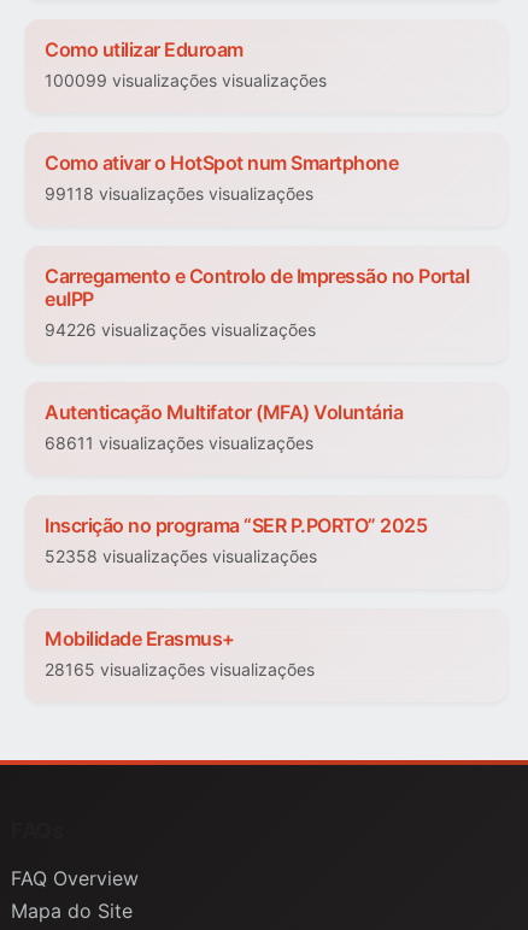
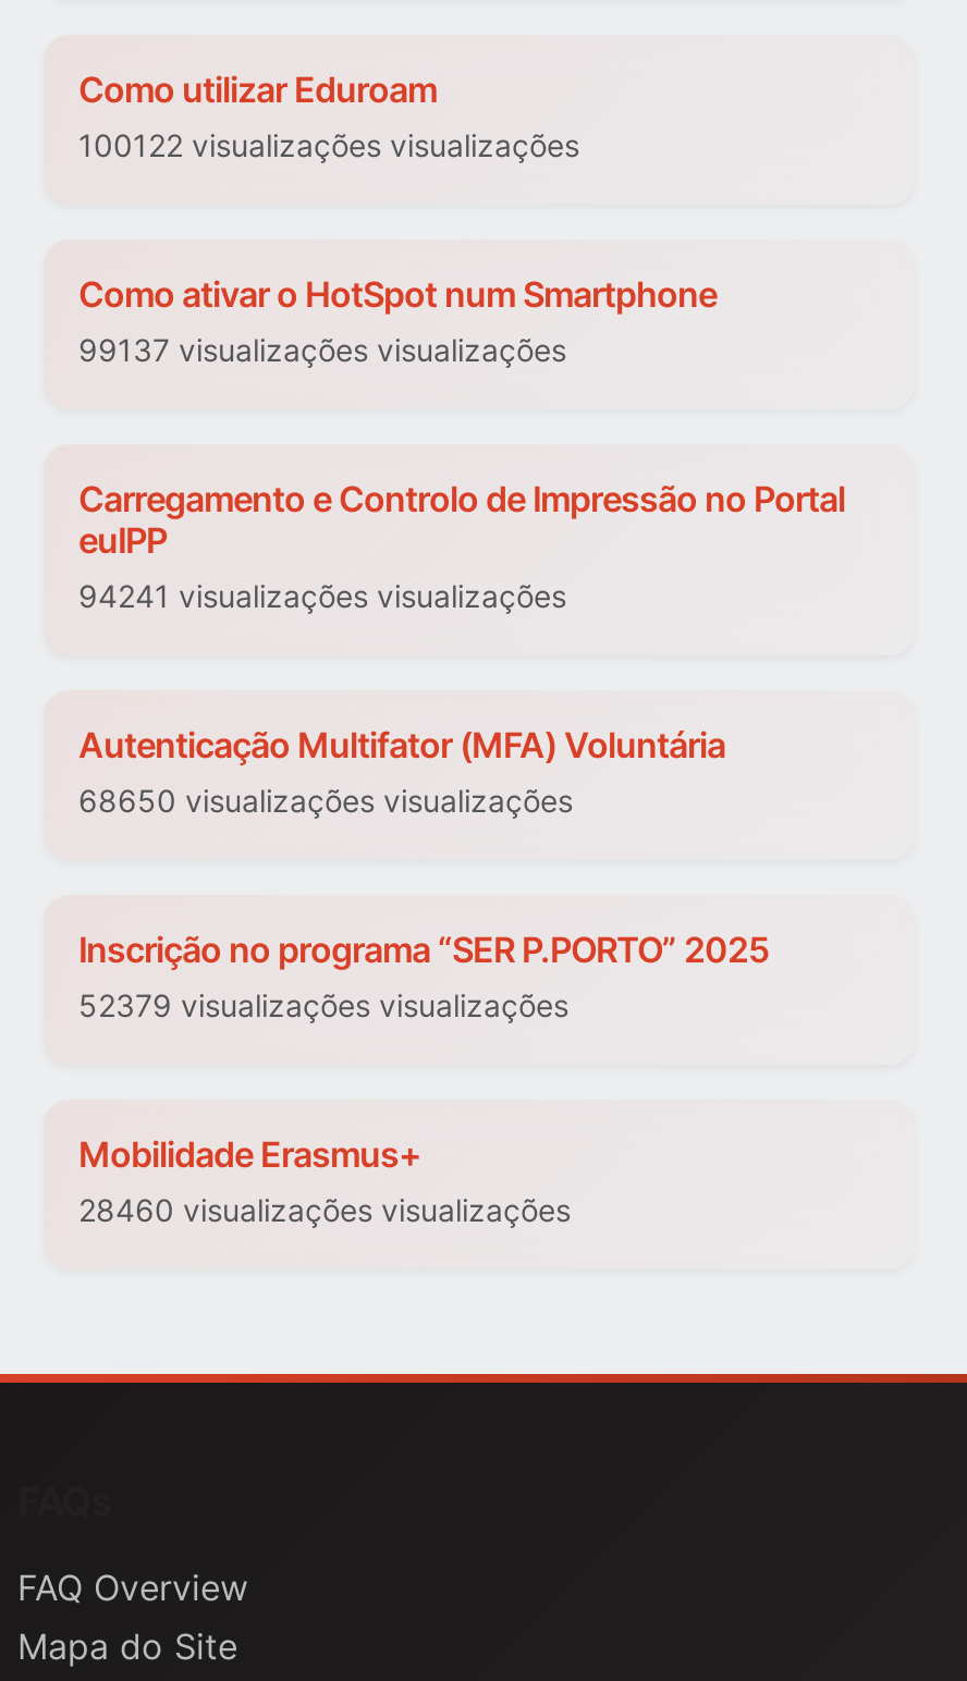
[45,70,327,91] 100099 visualizações visualizações -> [78,127,579,164] 100122 visualizações visualizações
[45,184,313,204] 99118 visualizações visualizações -> [78,332,566,369] 99137 visualizações visualizações
[45,320,316,340] 94226 visualizações visualizações -> [78,578,566,615] 94241 visualizações visualizações
[45,433,313,454] 68611 visualizações visualizações -> [78,783,573,820] 68650 visualizações visualizações
[45,546,317,567] 52358 visualizações visualizações -> [78,987,568,1024] 52379 visualizações visualizações
[45,660,315,680] 28165 visualizações visualizações -> [78,1192,571,1229] 28460 visualizações visualizações

